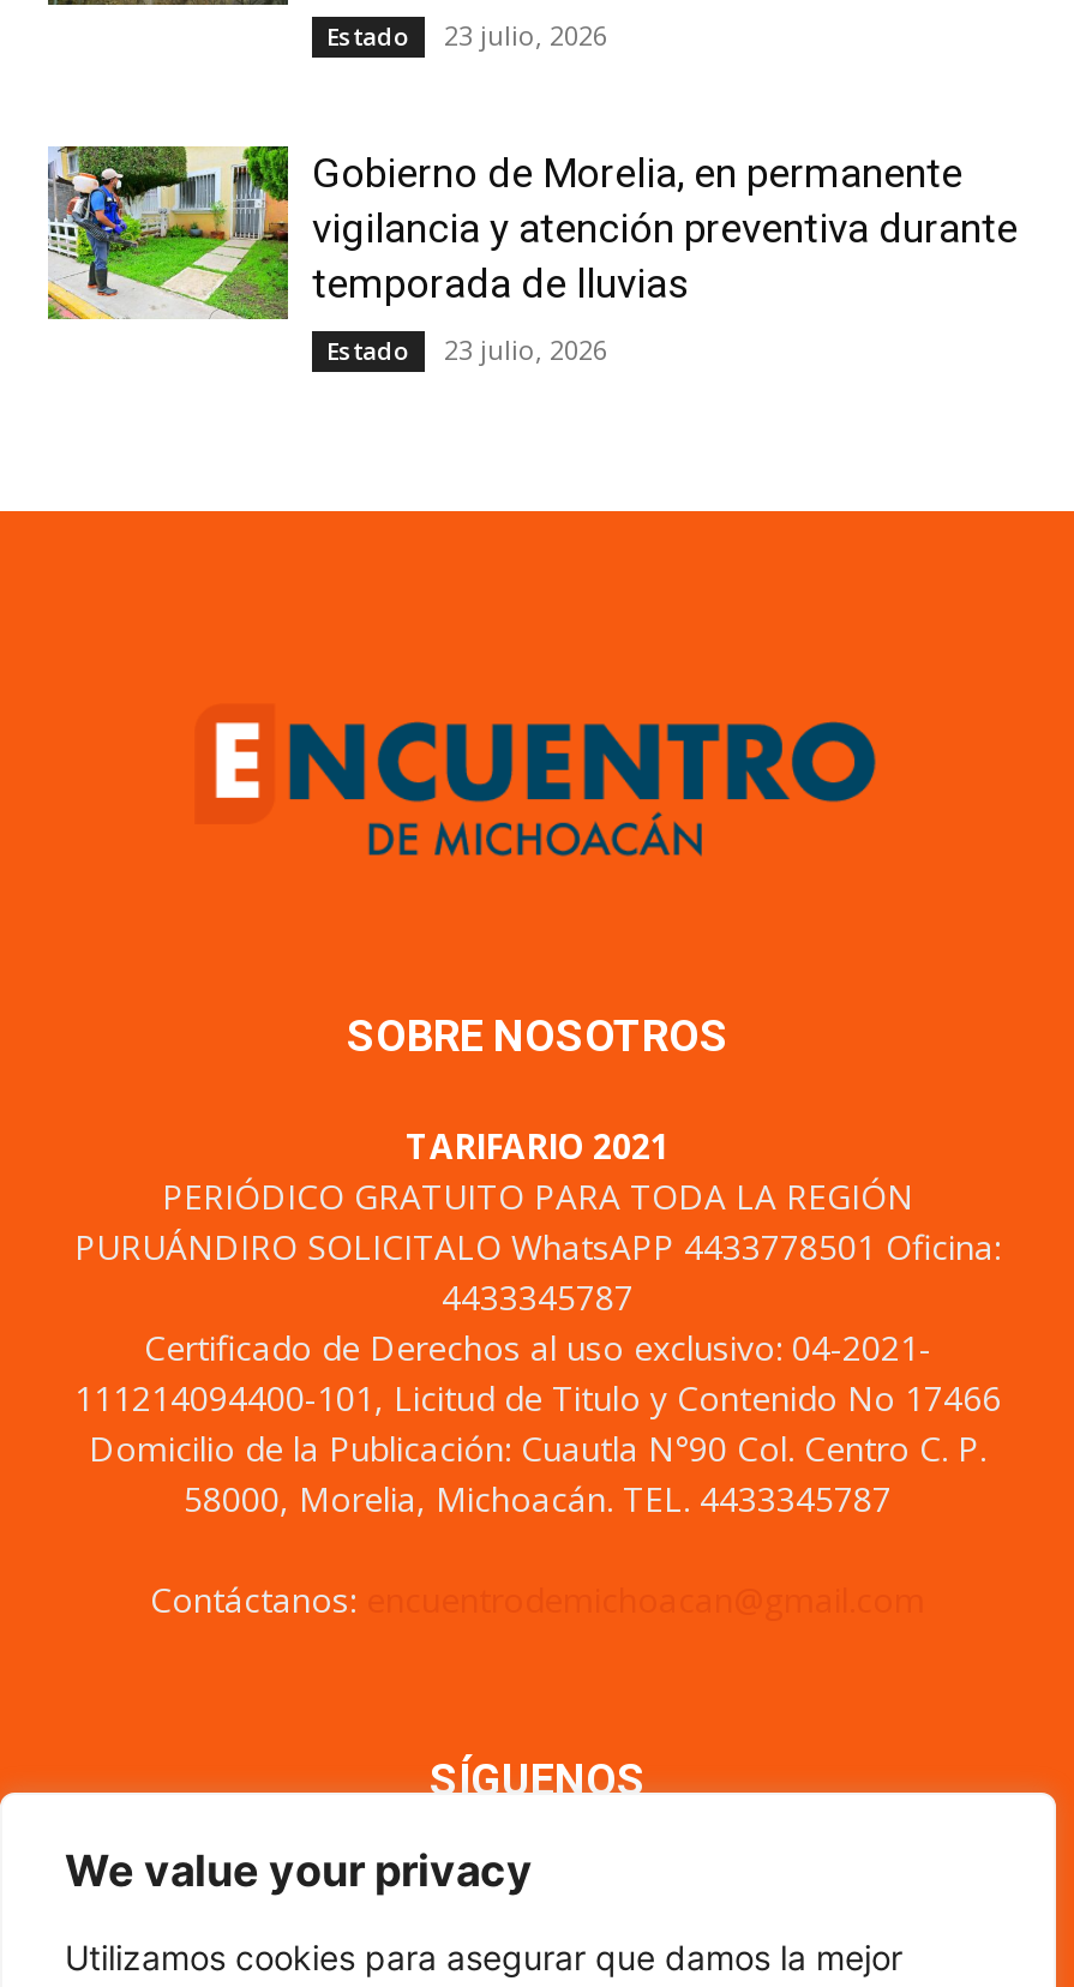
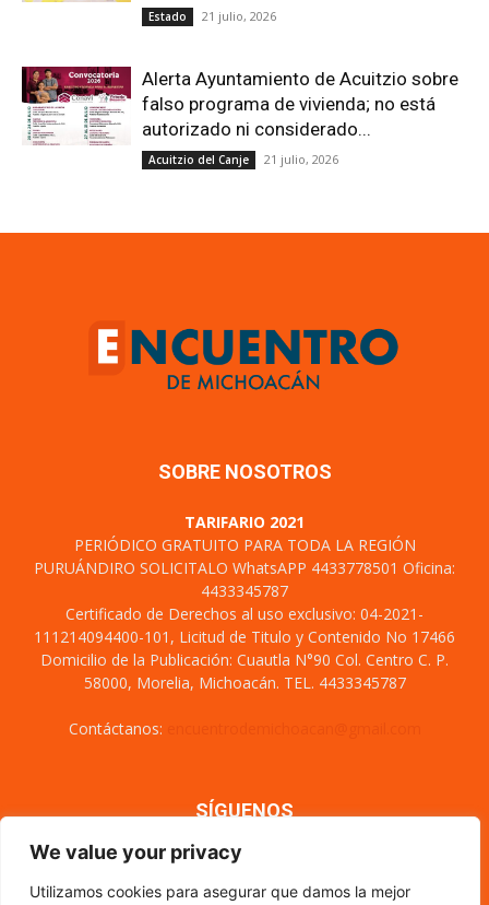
[326,17,607,53] Estado 23 julio, 2026 -> [148,8,276,24] Estado 21 julio, 2026
[46,144,1018,322] [image] | Gobierno de Morelia, en permanente | vigilancia y atención preventiva durante | temporada de lluvias -> [21,66,458,145] [image] | Alerta Ayuntamiento de Acuitzio sobre | falso programa de vivienda; no está | autorizado ni considerado...
[326,331,607,367] Estado | 23 julio, 2026 -> [148,151,338,167] Acuitzio del Canje | 21 julio, 2026

